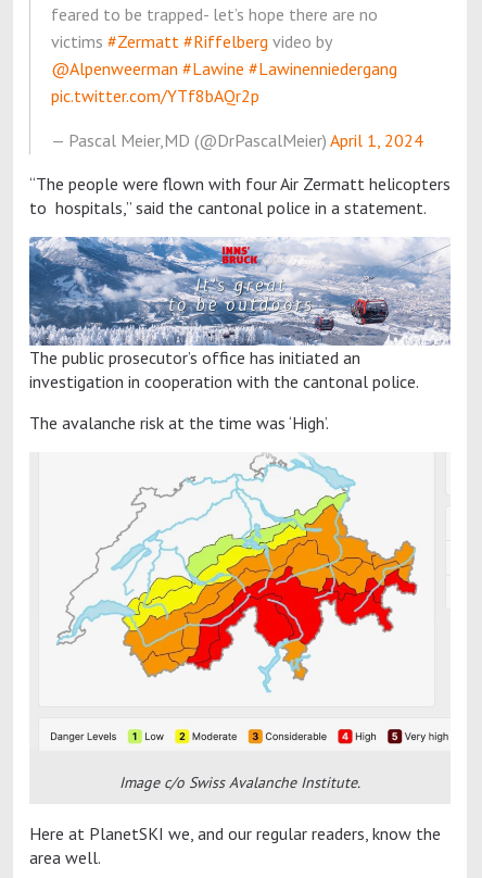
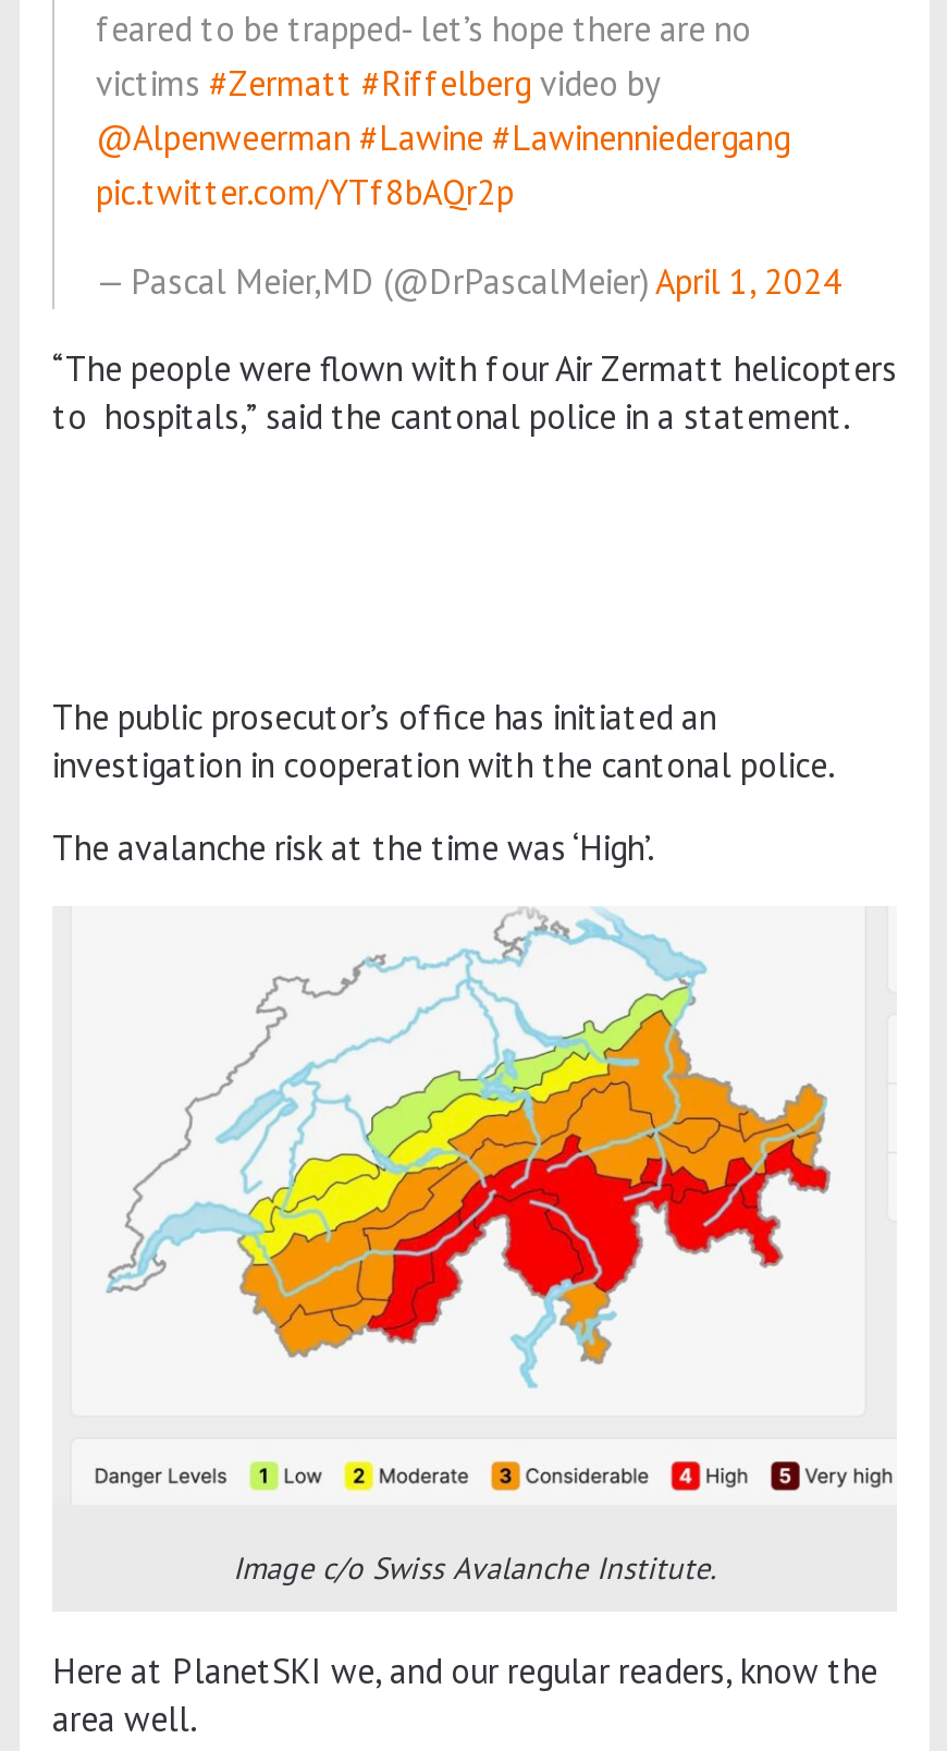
[28,236,452,347] [image] -> none

